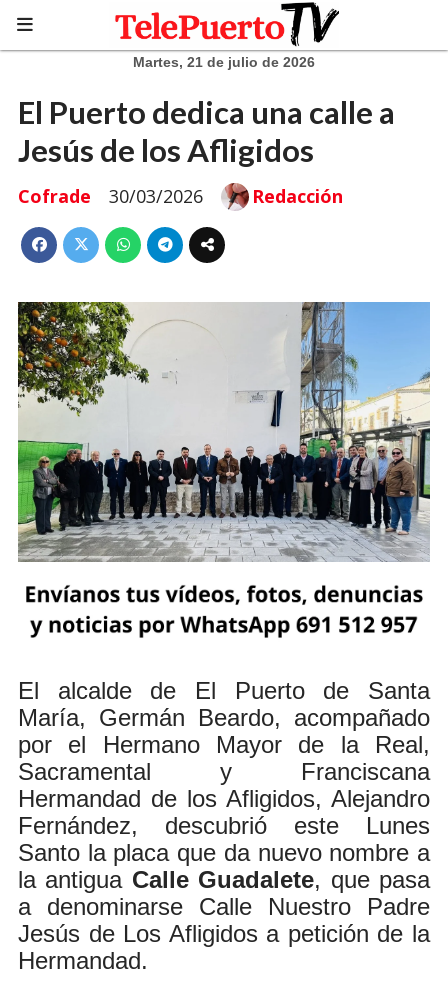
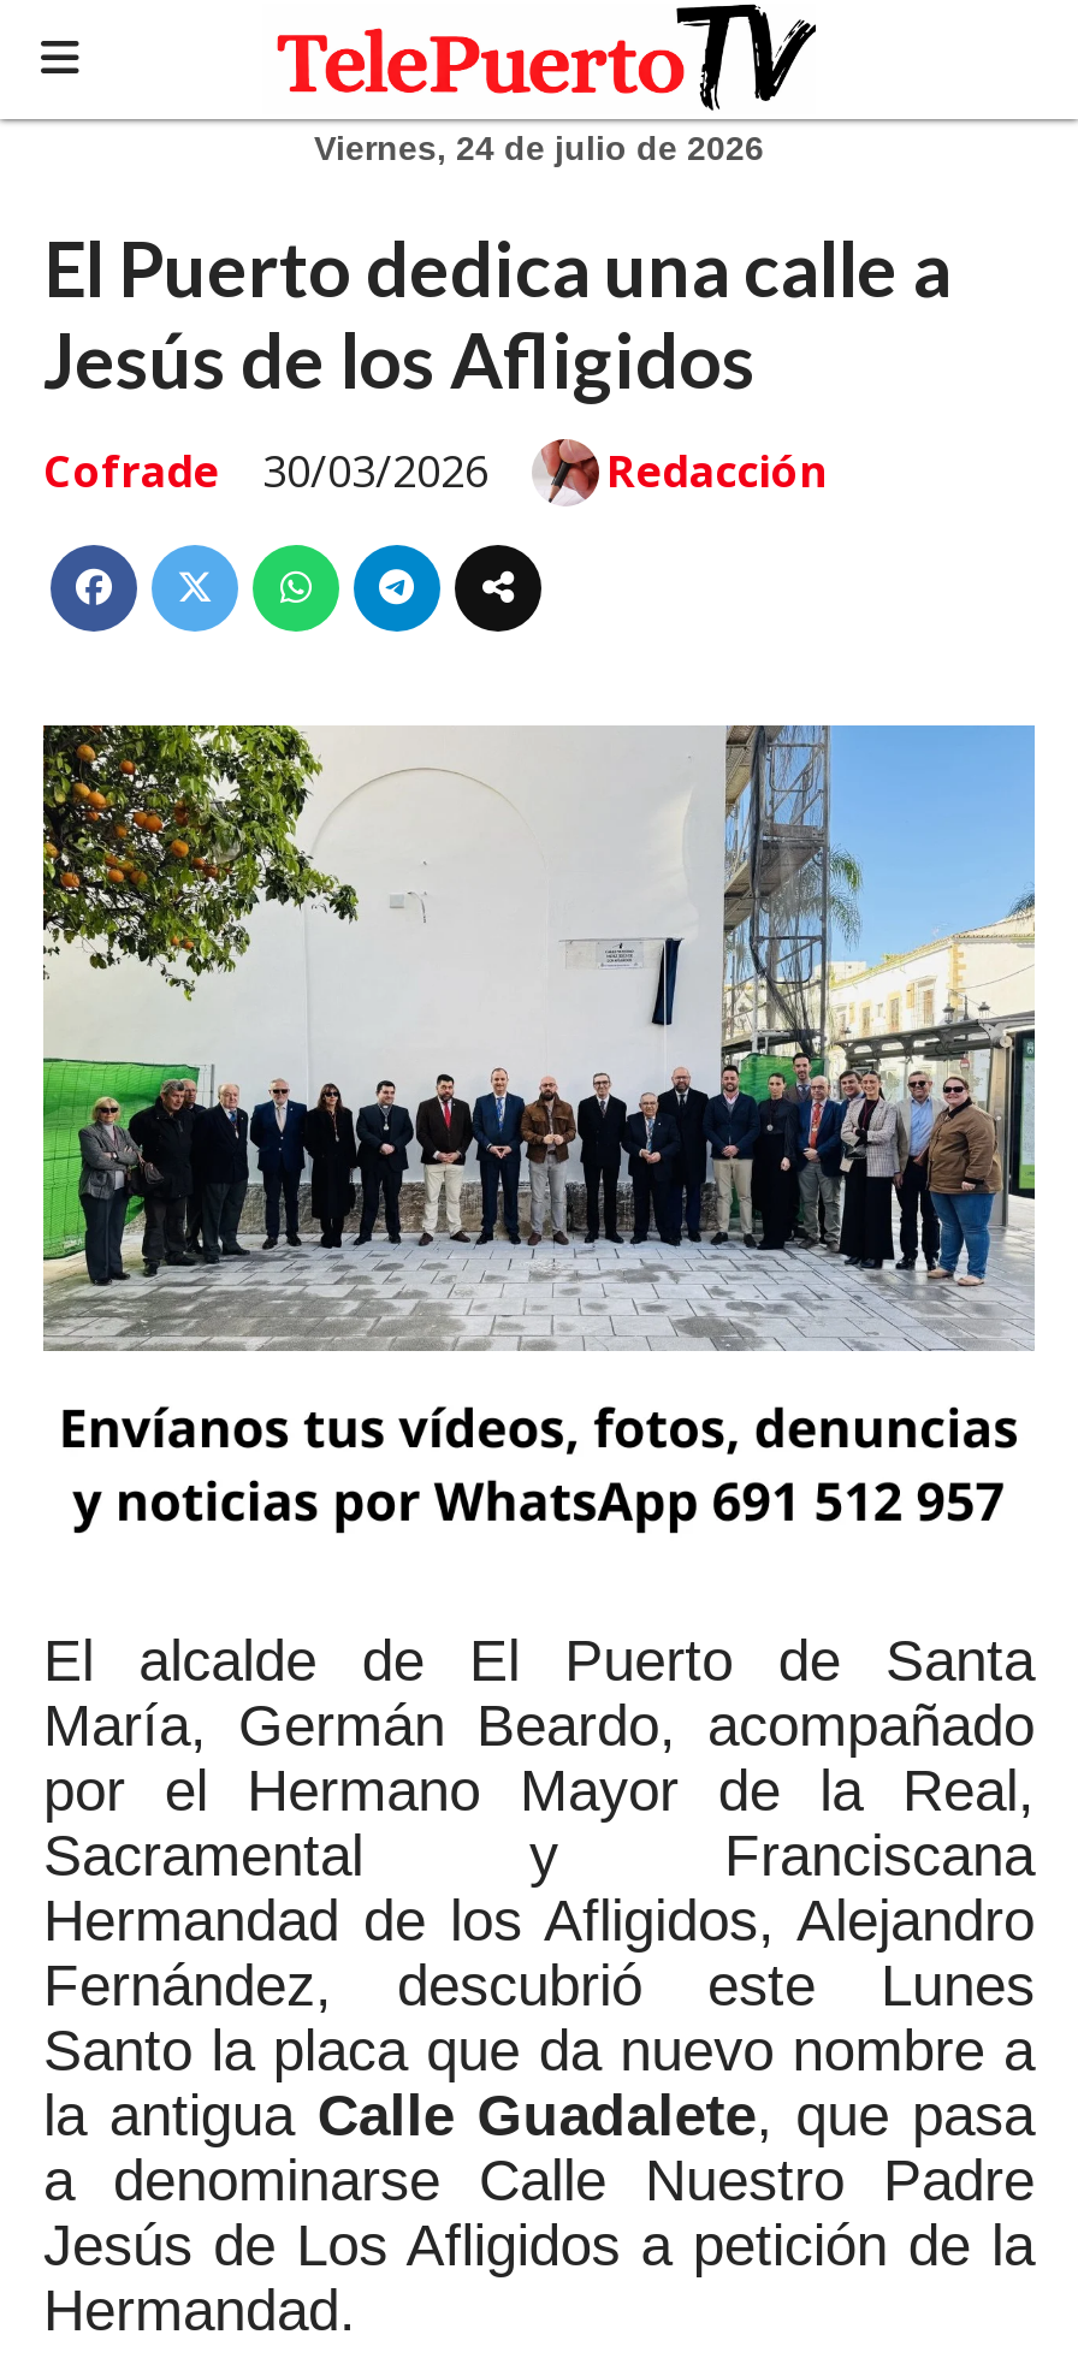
[133,54,315,70] Martes, 21 de julio de 2026 -> [314,129,764,167] Viernes, 24 de julio de 2026

